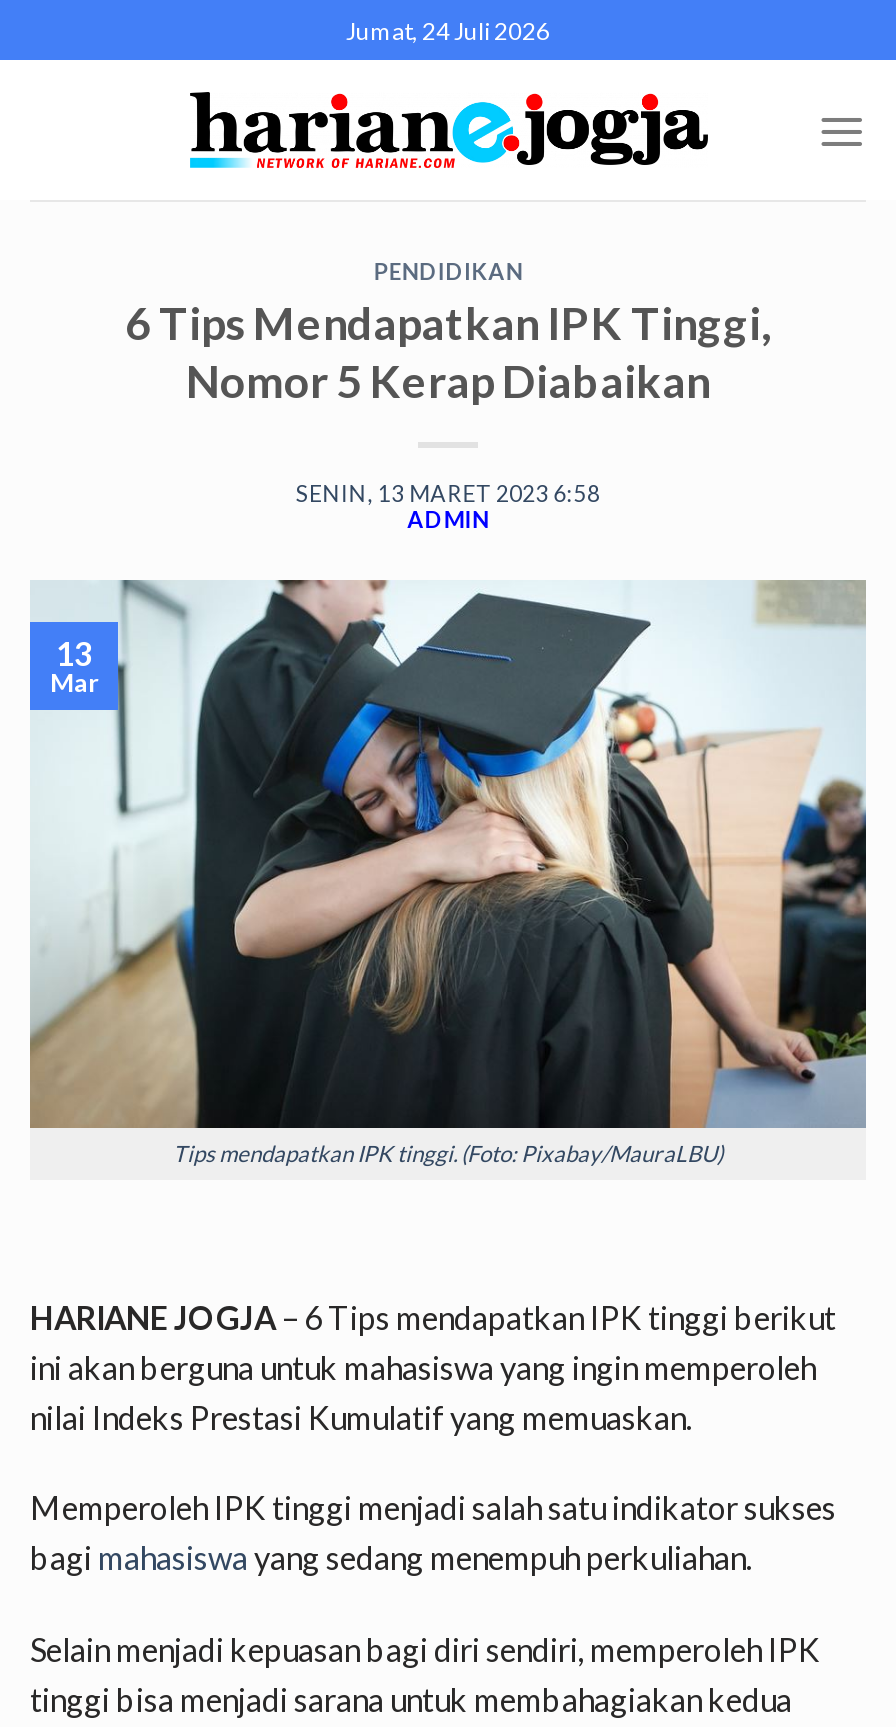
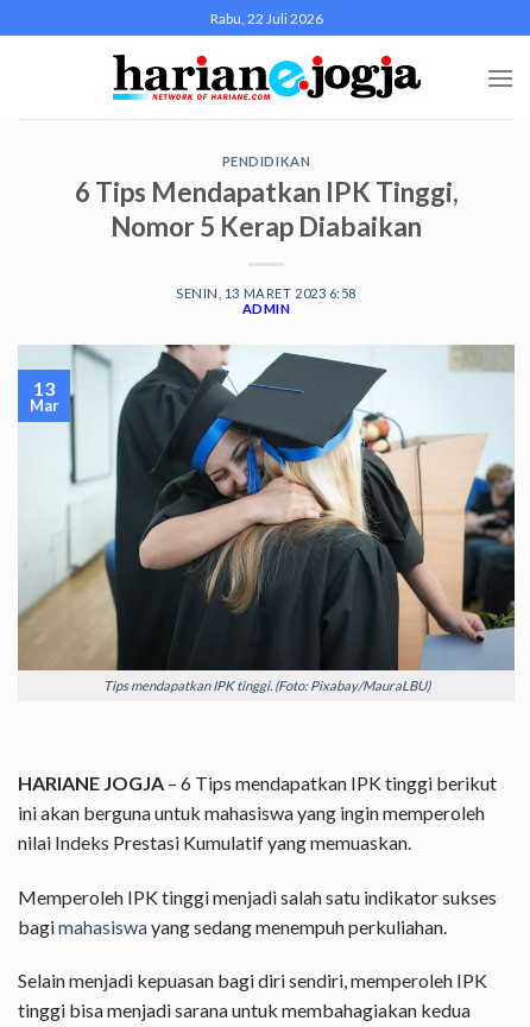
[346,15,550,45] Jumat, 24 Juli 2026 -> [210,9,323,27] Rabu, 22 Juli 2026

